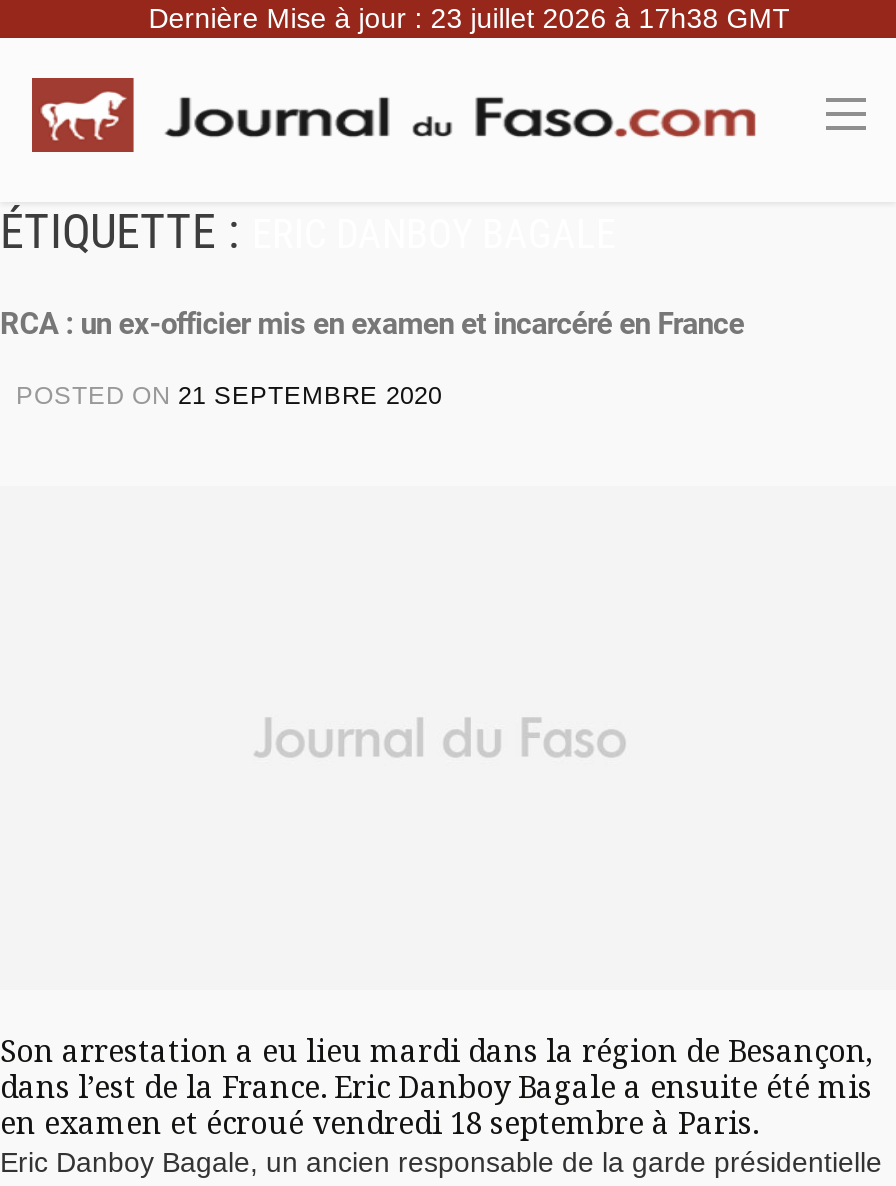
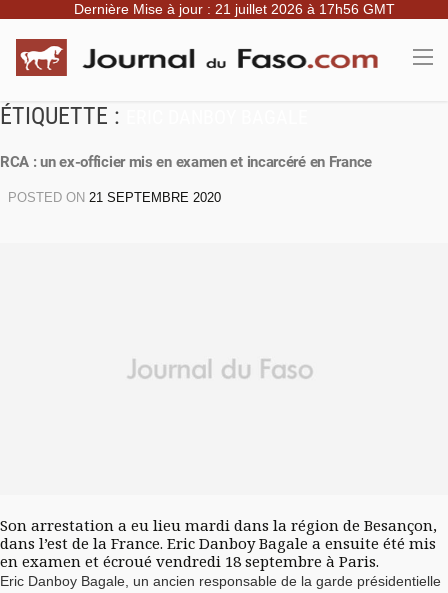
[140,2,790,34] Dernière Mise à jour : 23 juillet 2026 à 17h38 GMT -> [70,1,395,17] Dernière Mise à jour : 21 juillet 2026 à 17h56 GMT

